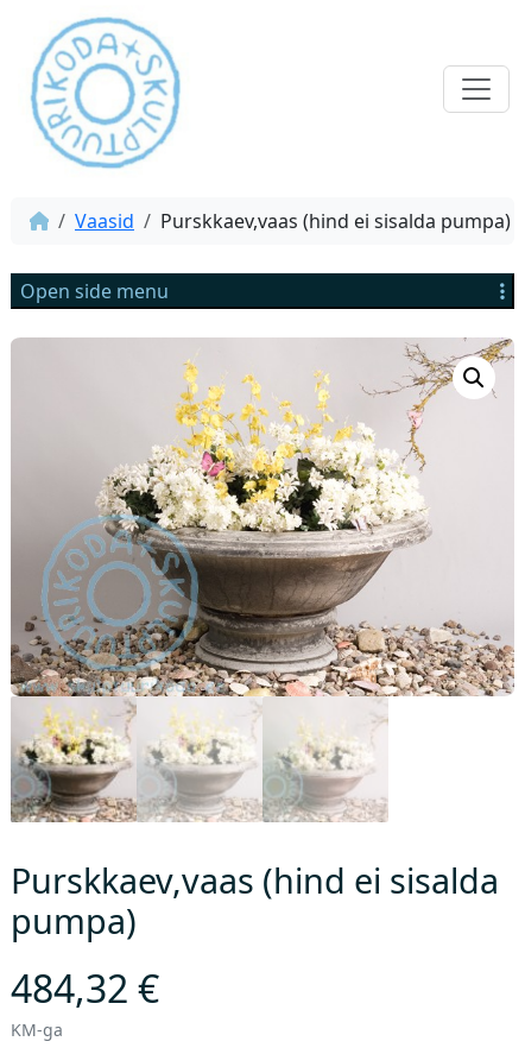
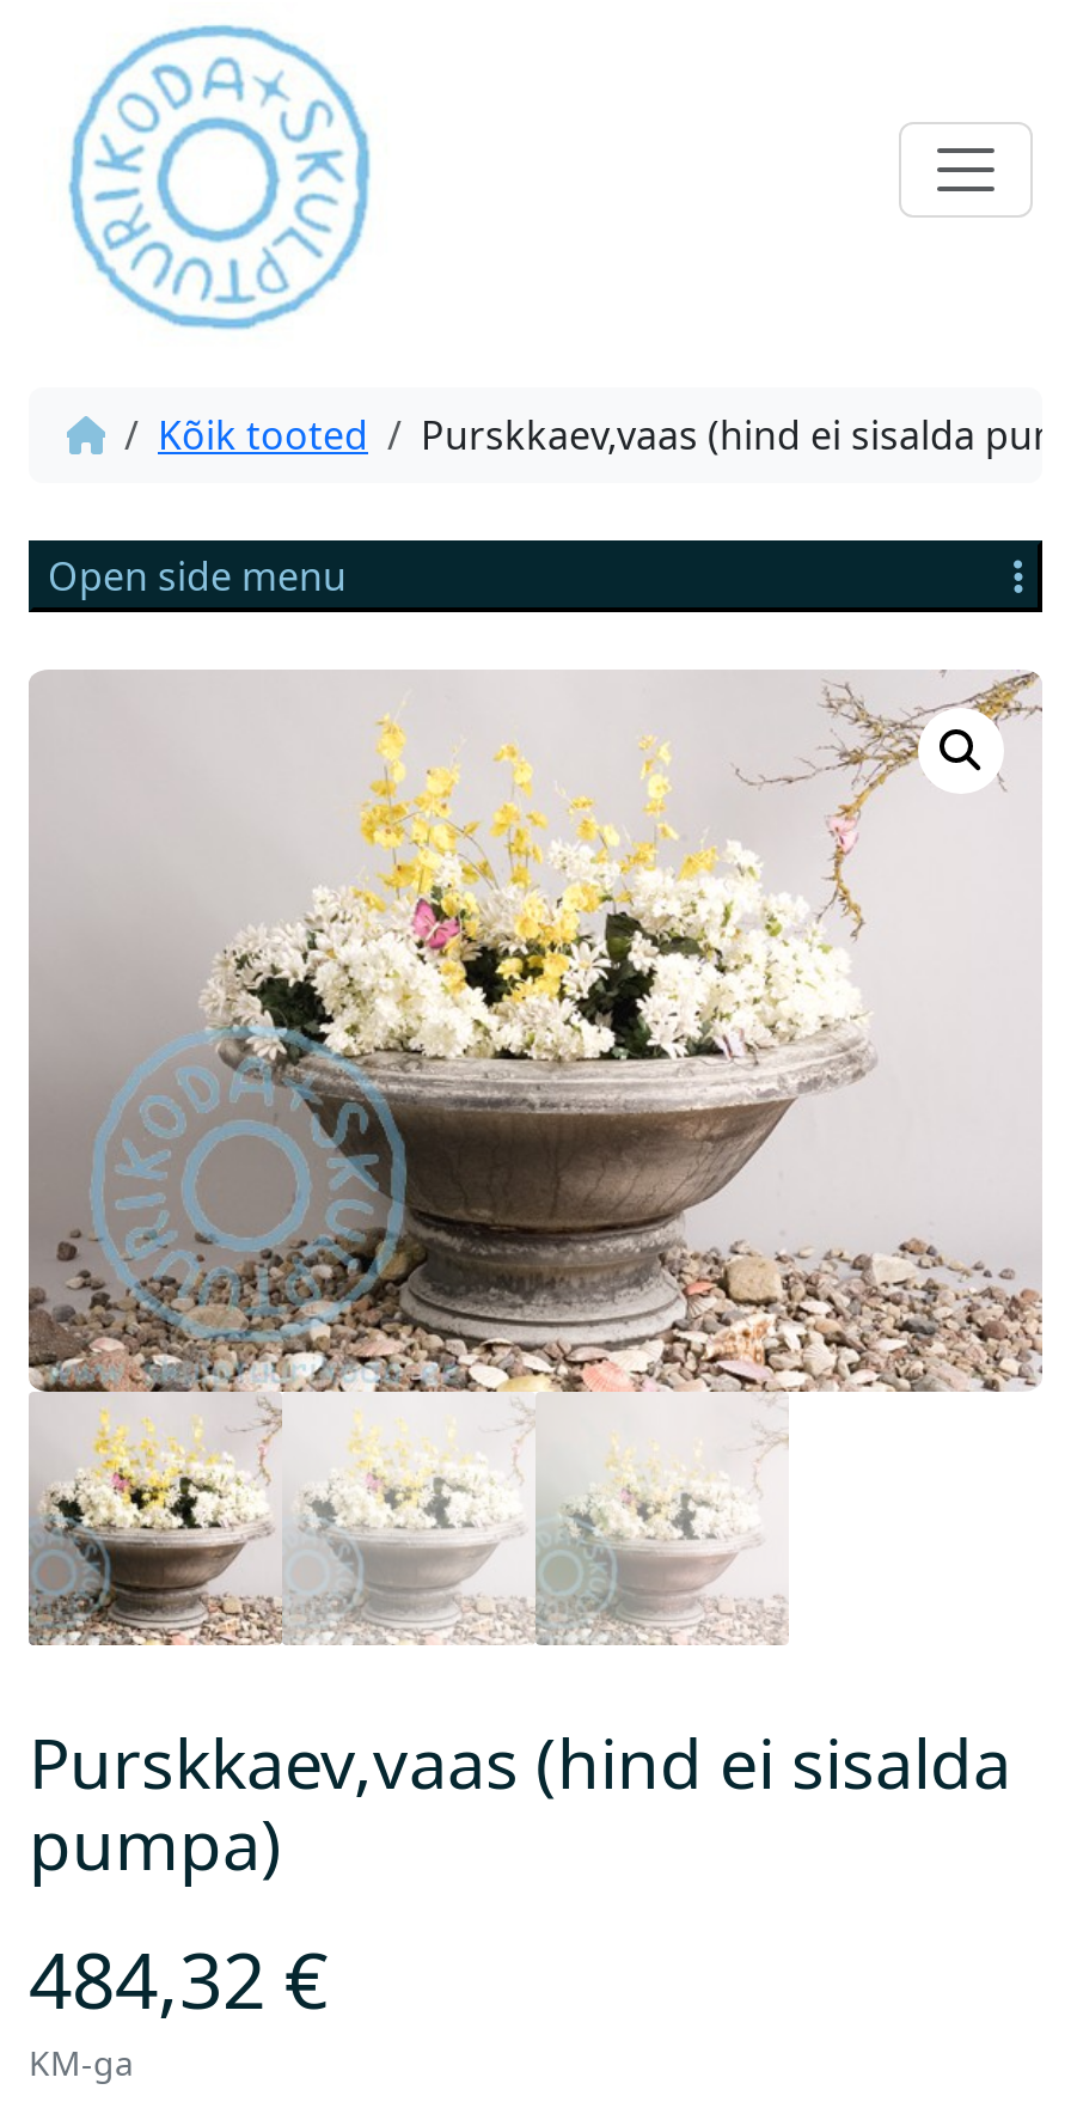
[75,208,134,234] Vaasid -> [158,408,368,461] Kõik tooted

